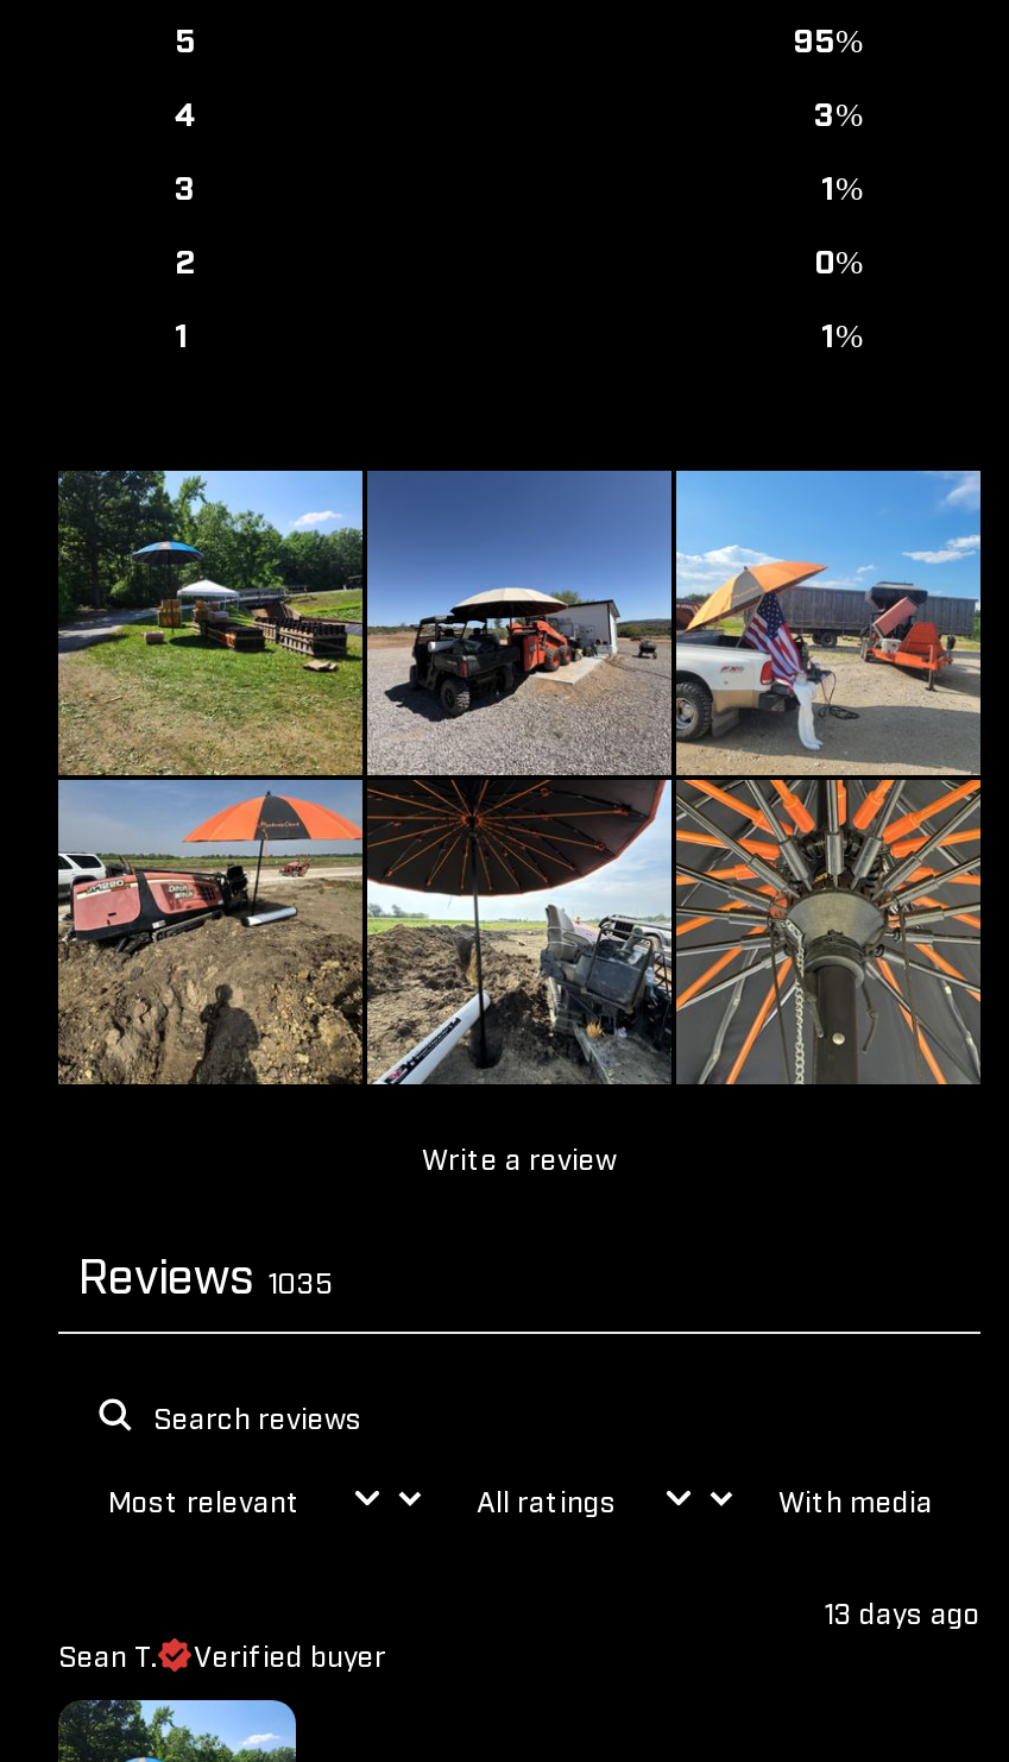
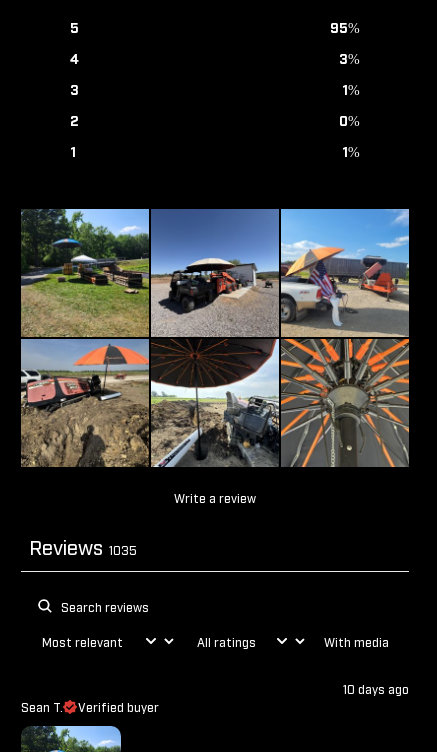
[824,1594,980,1630] 13 days ago -> [343,681,409,696] 10 days ago

